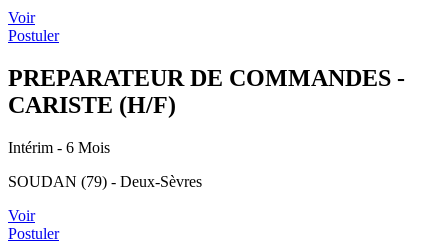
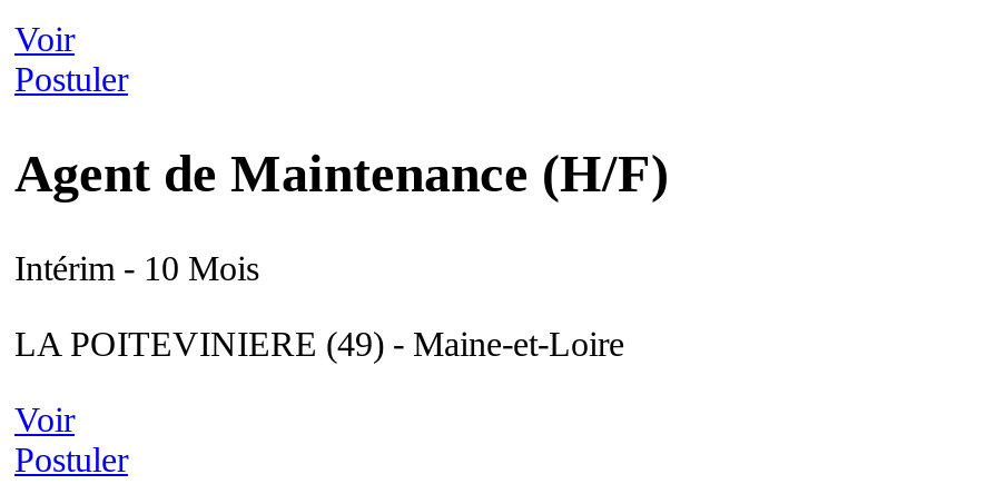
[8,65,405,118] PREPARATEUR DE COMMANDES - | CARISTE (H/F) -> [14,145,669,203] Agent de Maintenance (H/F)
[8,139,110,156] Intérim - 6 Mois -> [14,249,259,287] Intérim - 10 Mois
[8,173,202,190] SOUDAN (79) - Deux-Sèvres -> [14,325,624,363] LA POITEVINIERE (49) - Maine-et-Loire

